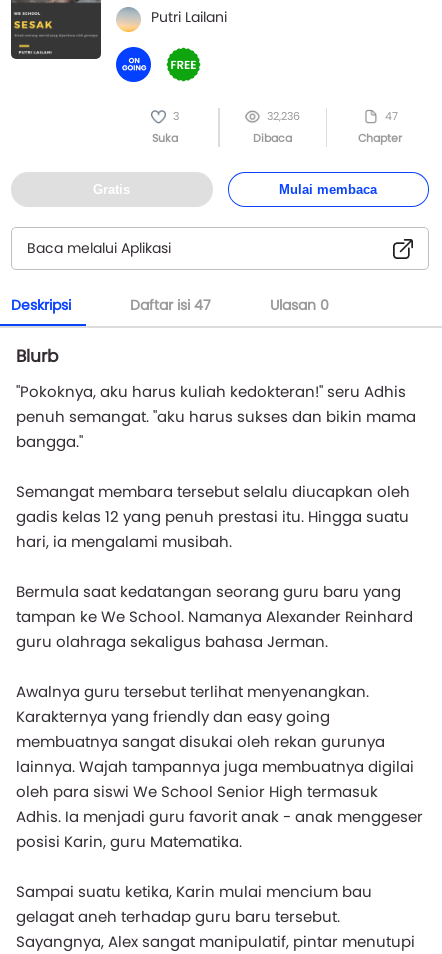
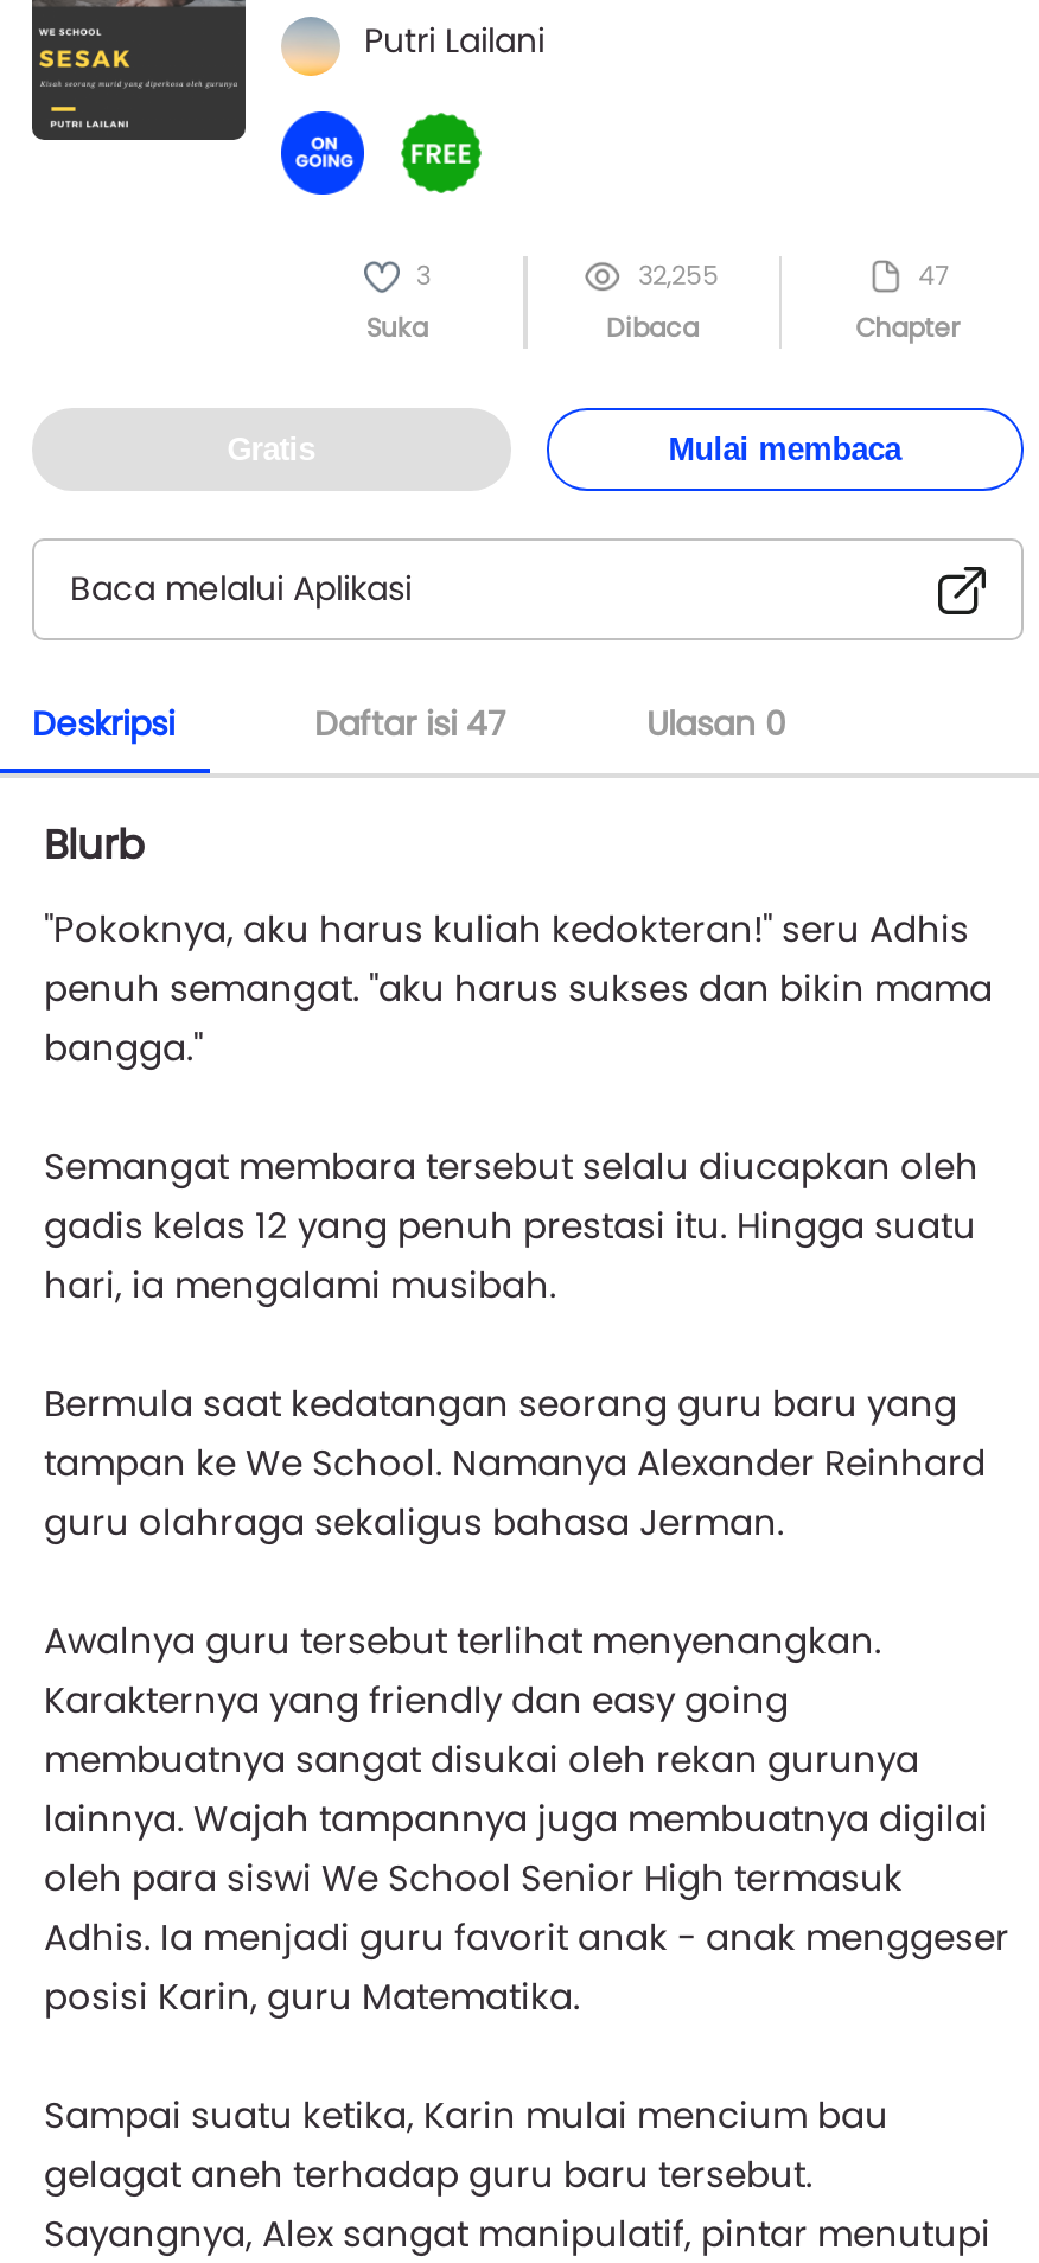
[267,108,300,124] 32,236 -> [638,256,719,294] 32,255

